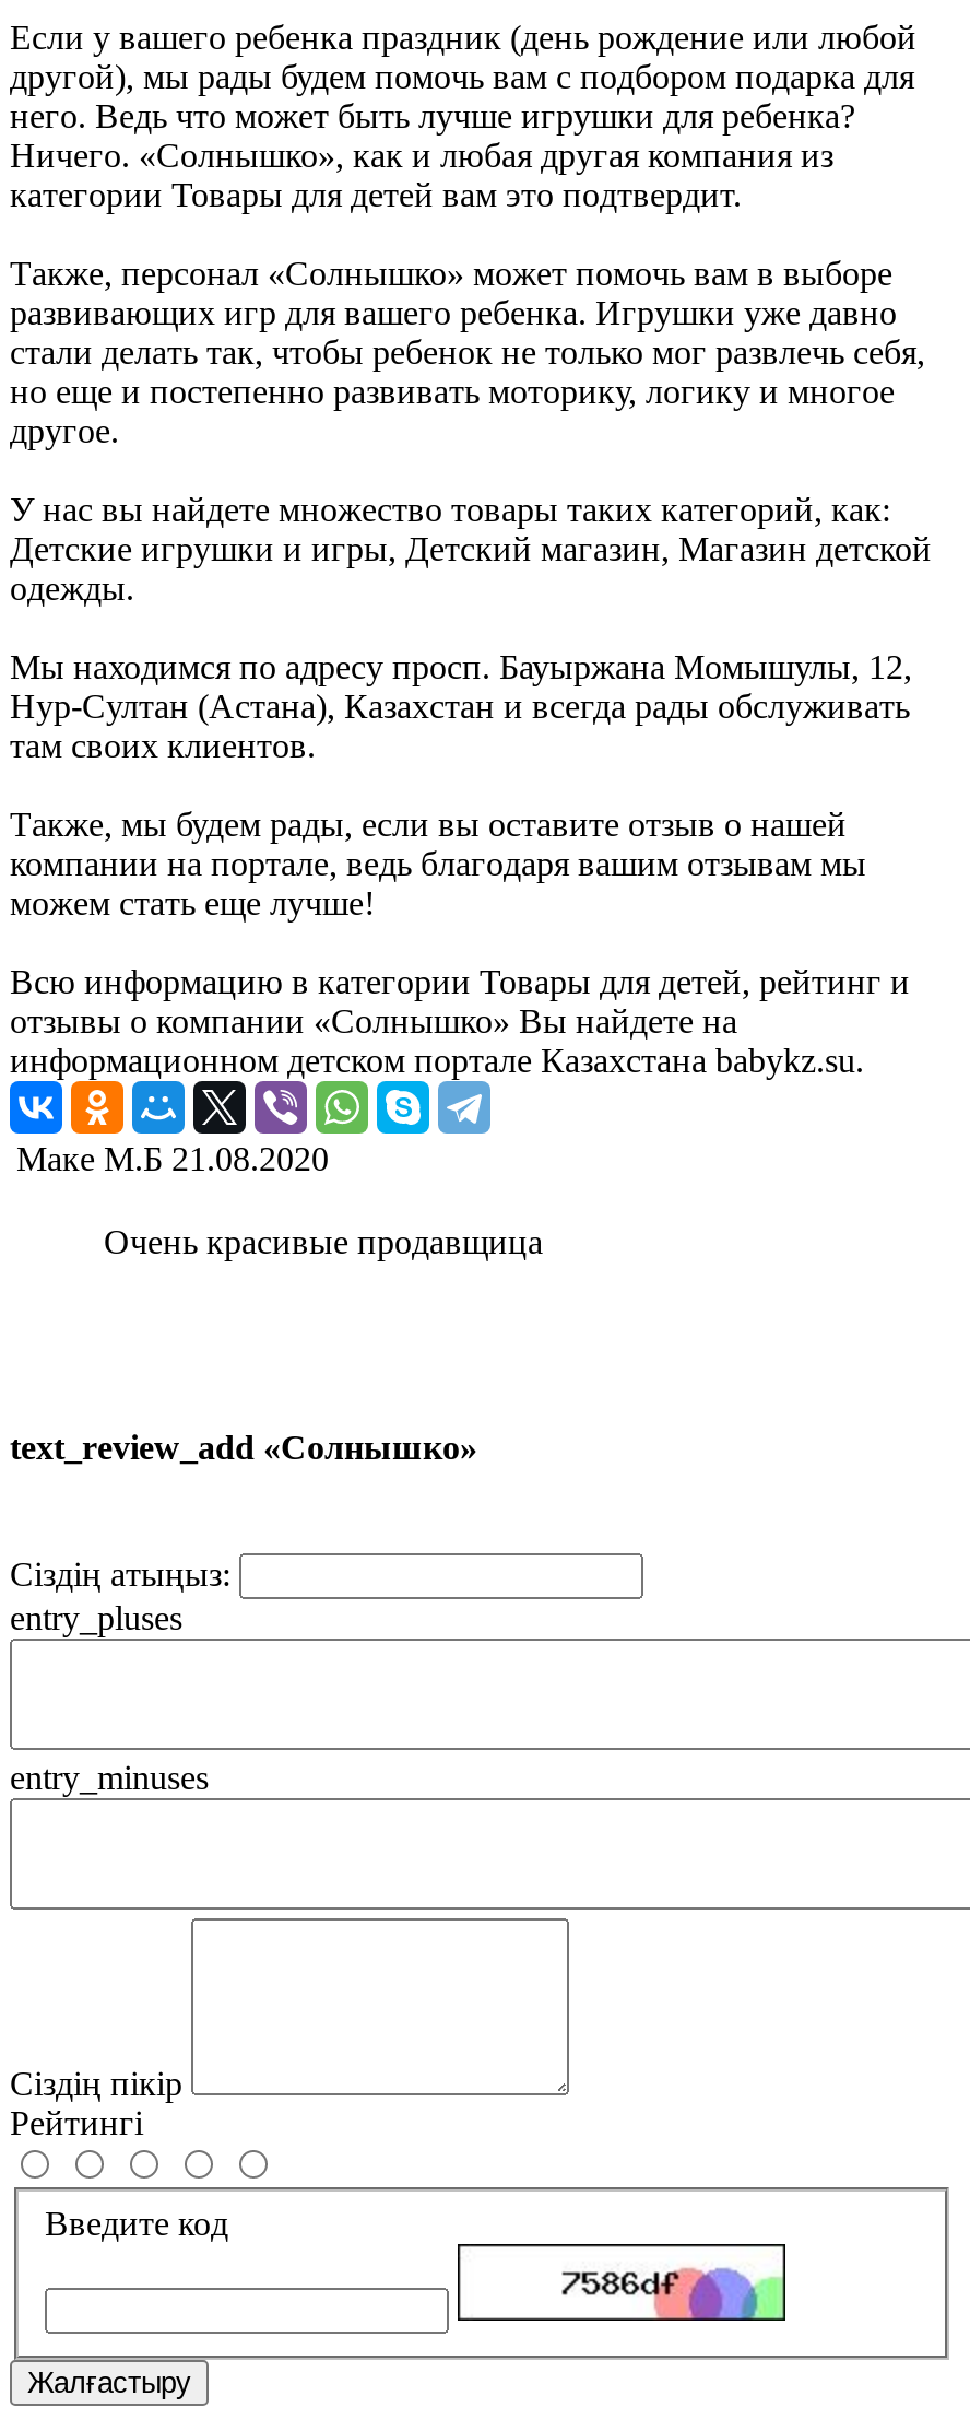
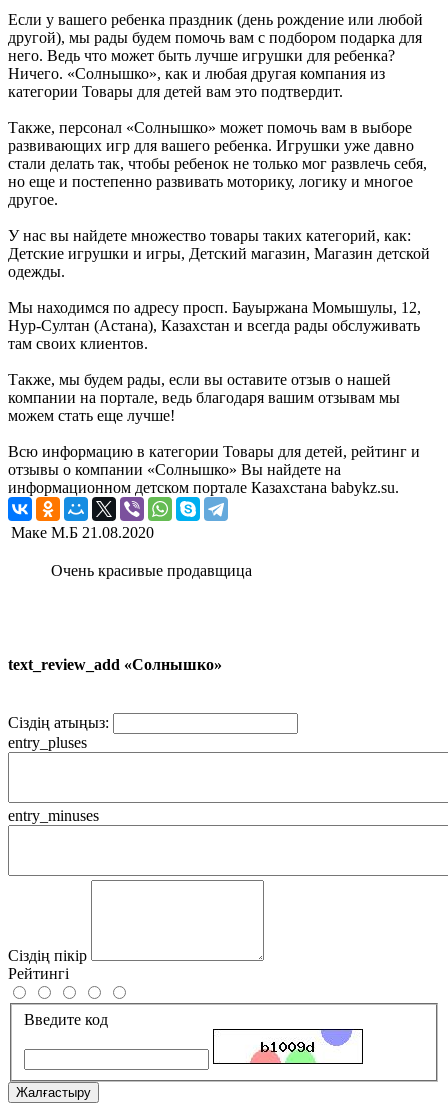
[539,2244,785,2323] [image] -> [249,1029,363,1064] [image]

